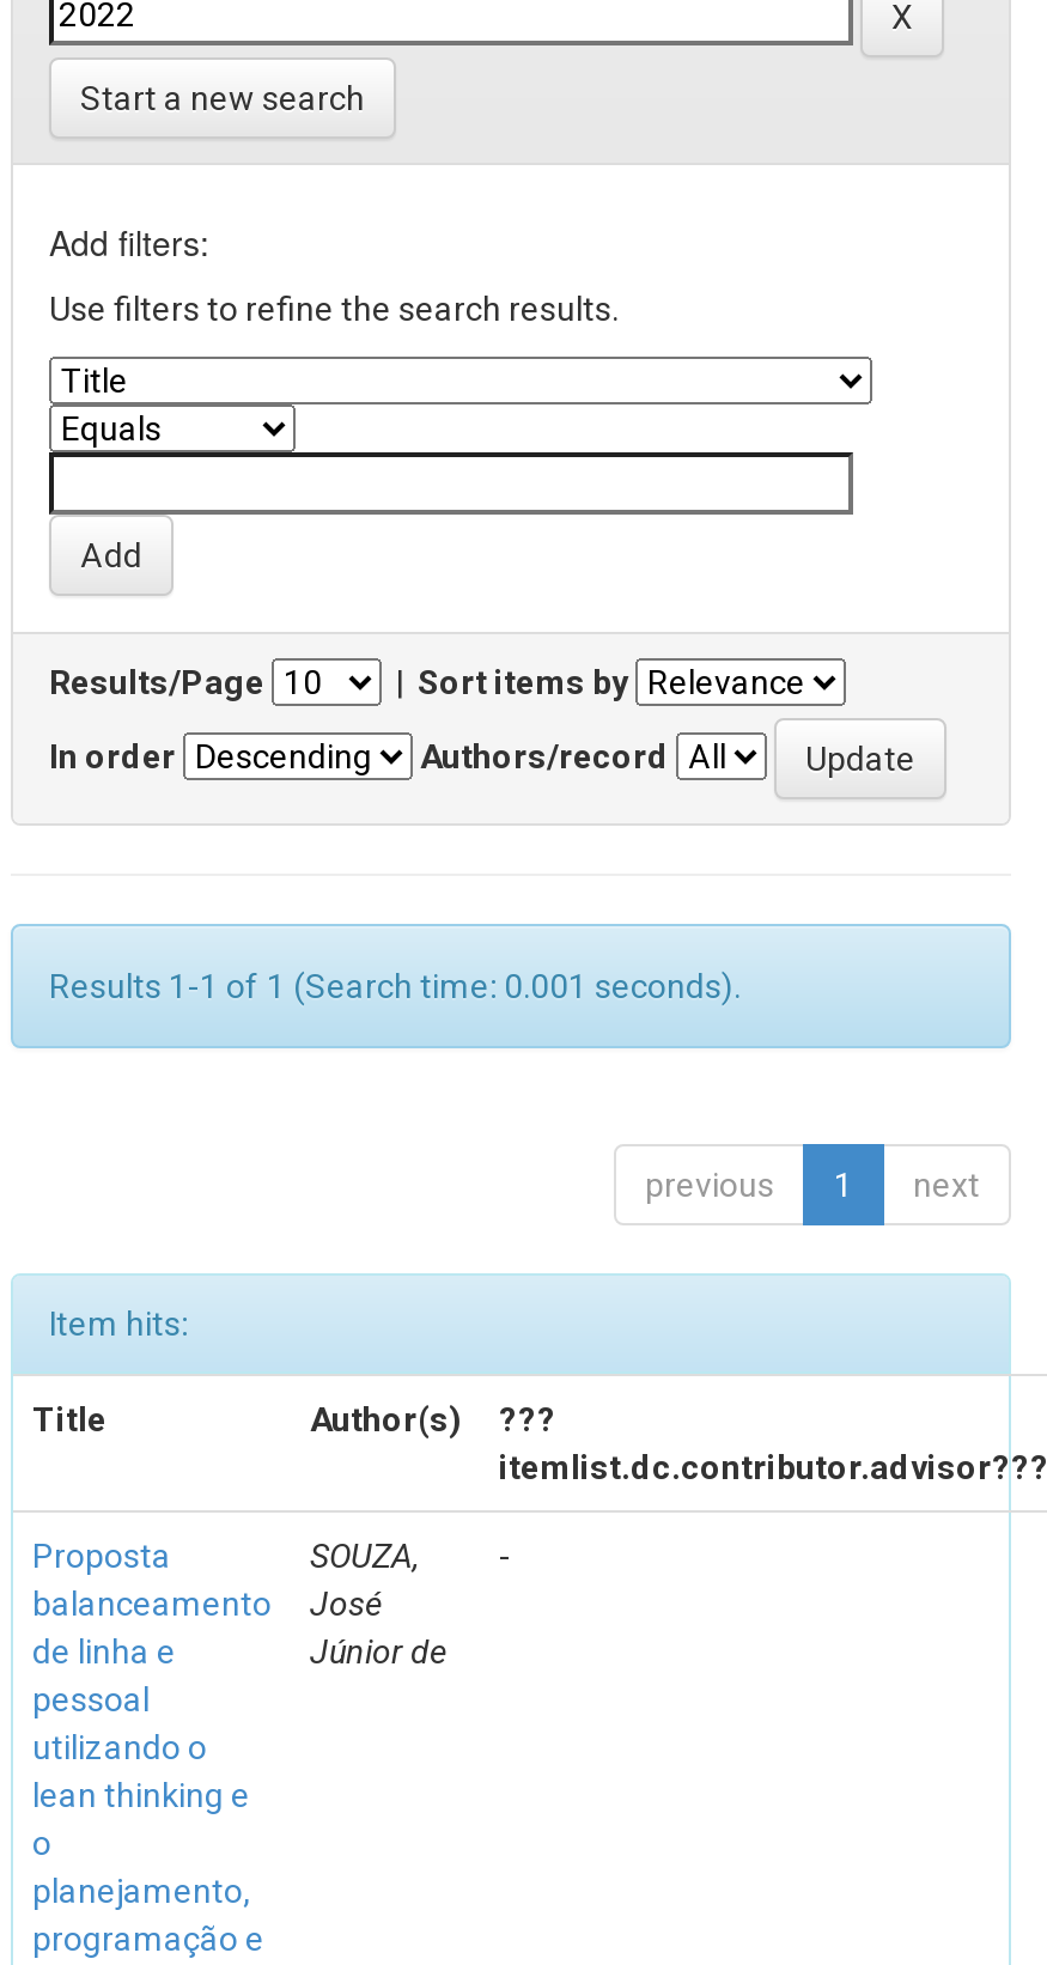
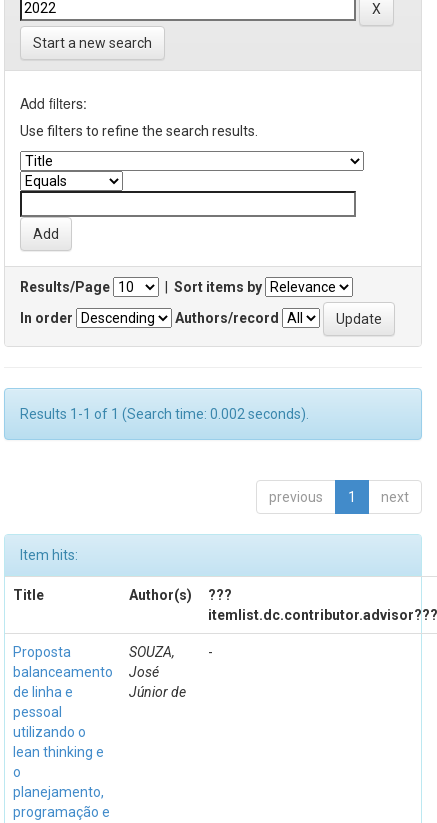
[49,967,741,1005] Results 1-1 of 1 (Search time: 0.001 seconds). -> [20,406,309,422] Results 1-1 of 1 (Search time: 0.002 seconds).

